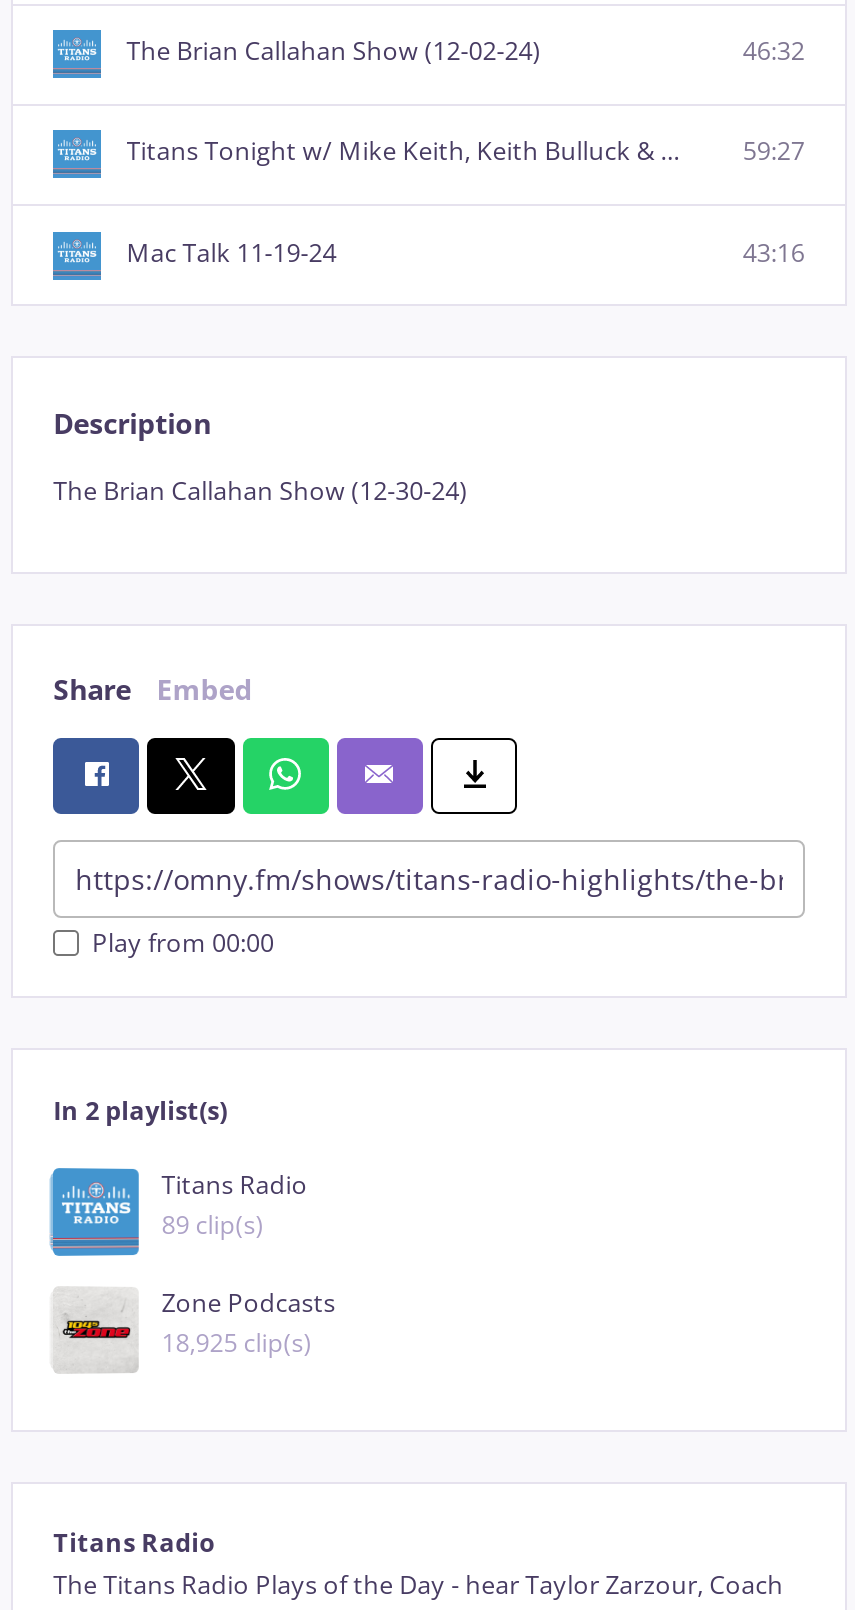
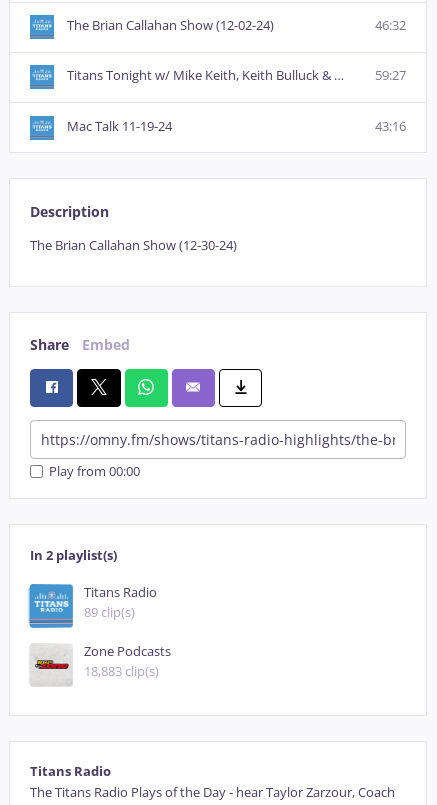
[161,1327,311,1361] 18,925 clip(s) -> [84,663,159,680] 18,883 clip(s)

